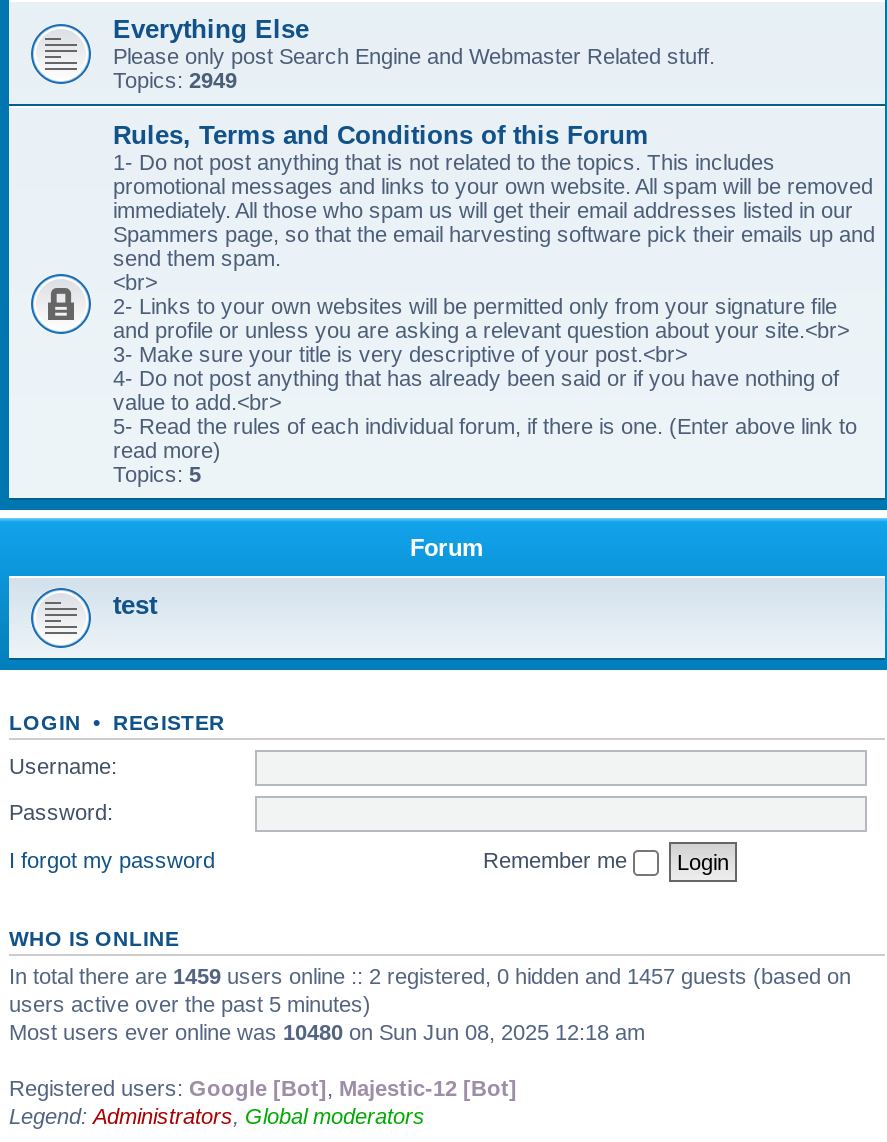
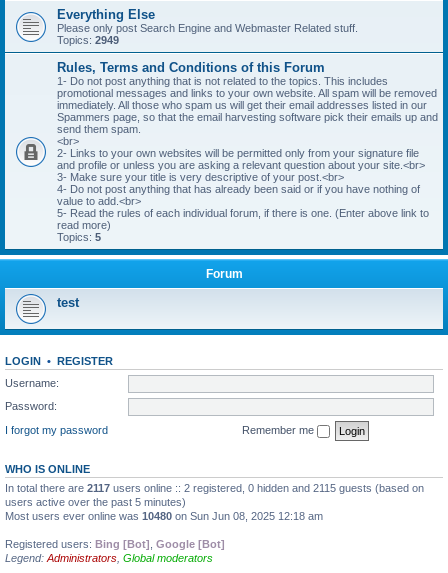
[9,963,851,987] In total there are 1459 users online :: 2 registered, 0 hidden and 1457 guests (based on -> [5,481,424,493] In total there are 2117 users online :: 2 registered, 0 hidden and 2115 guests (based on
[9,1075,517,1099] Registered users: Google [Bot], Majestic-12 [Bot] -> [5,537,225,549] Registered users: Bing [Bot], Google [Bot]

